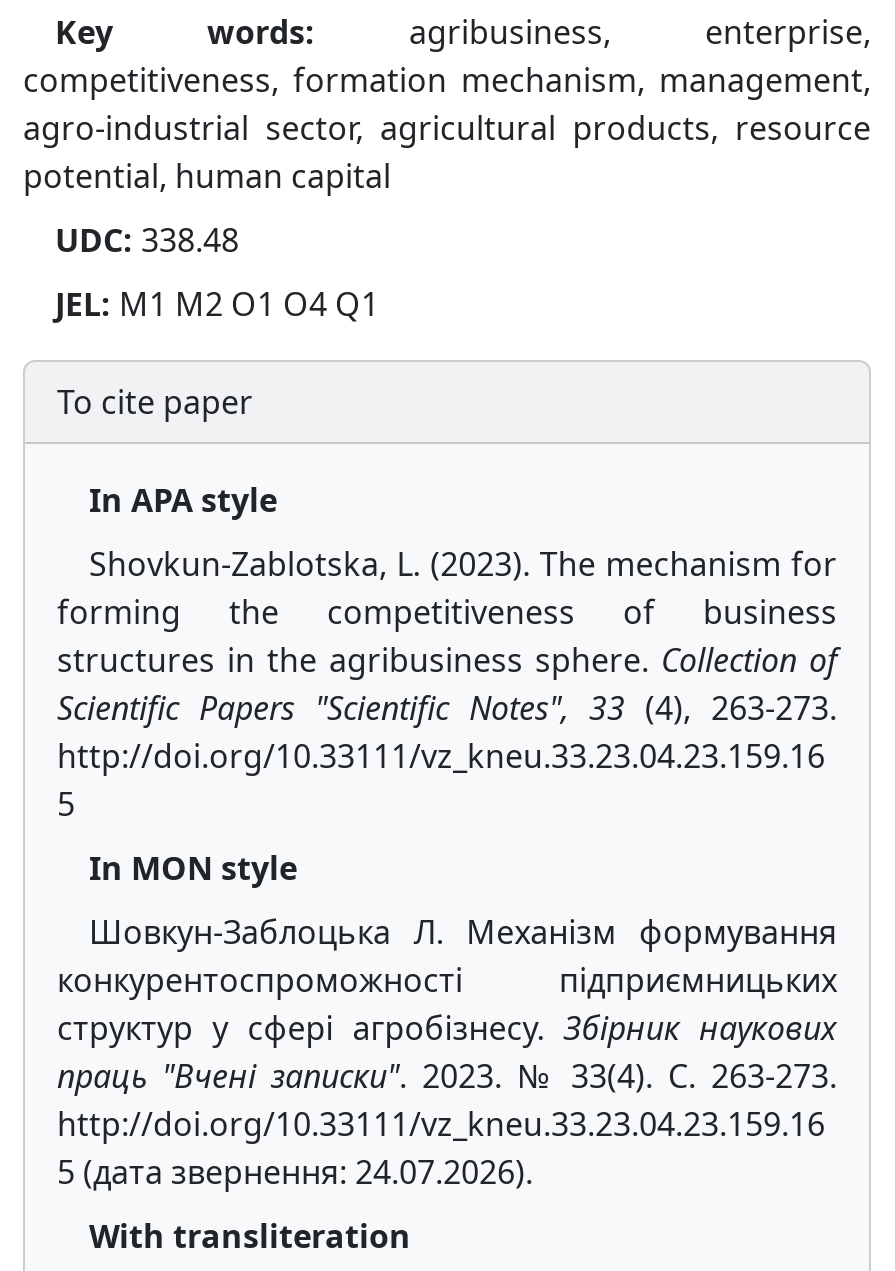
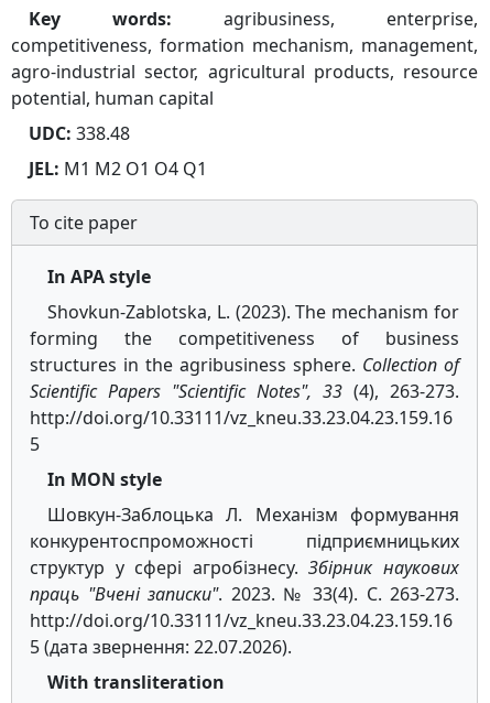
[57,1151,533,1195] 5 (дата звернення: 24.07.2026). -> [30,635,292,659] 5 (дата звернення: 22.07.2026).

